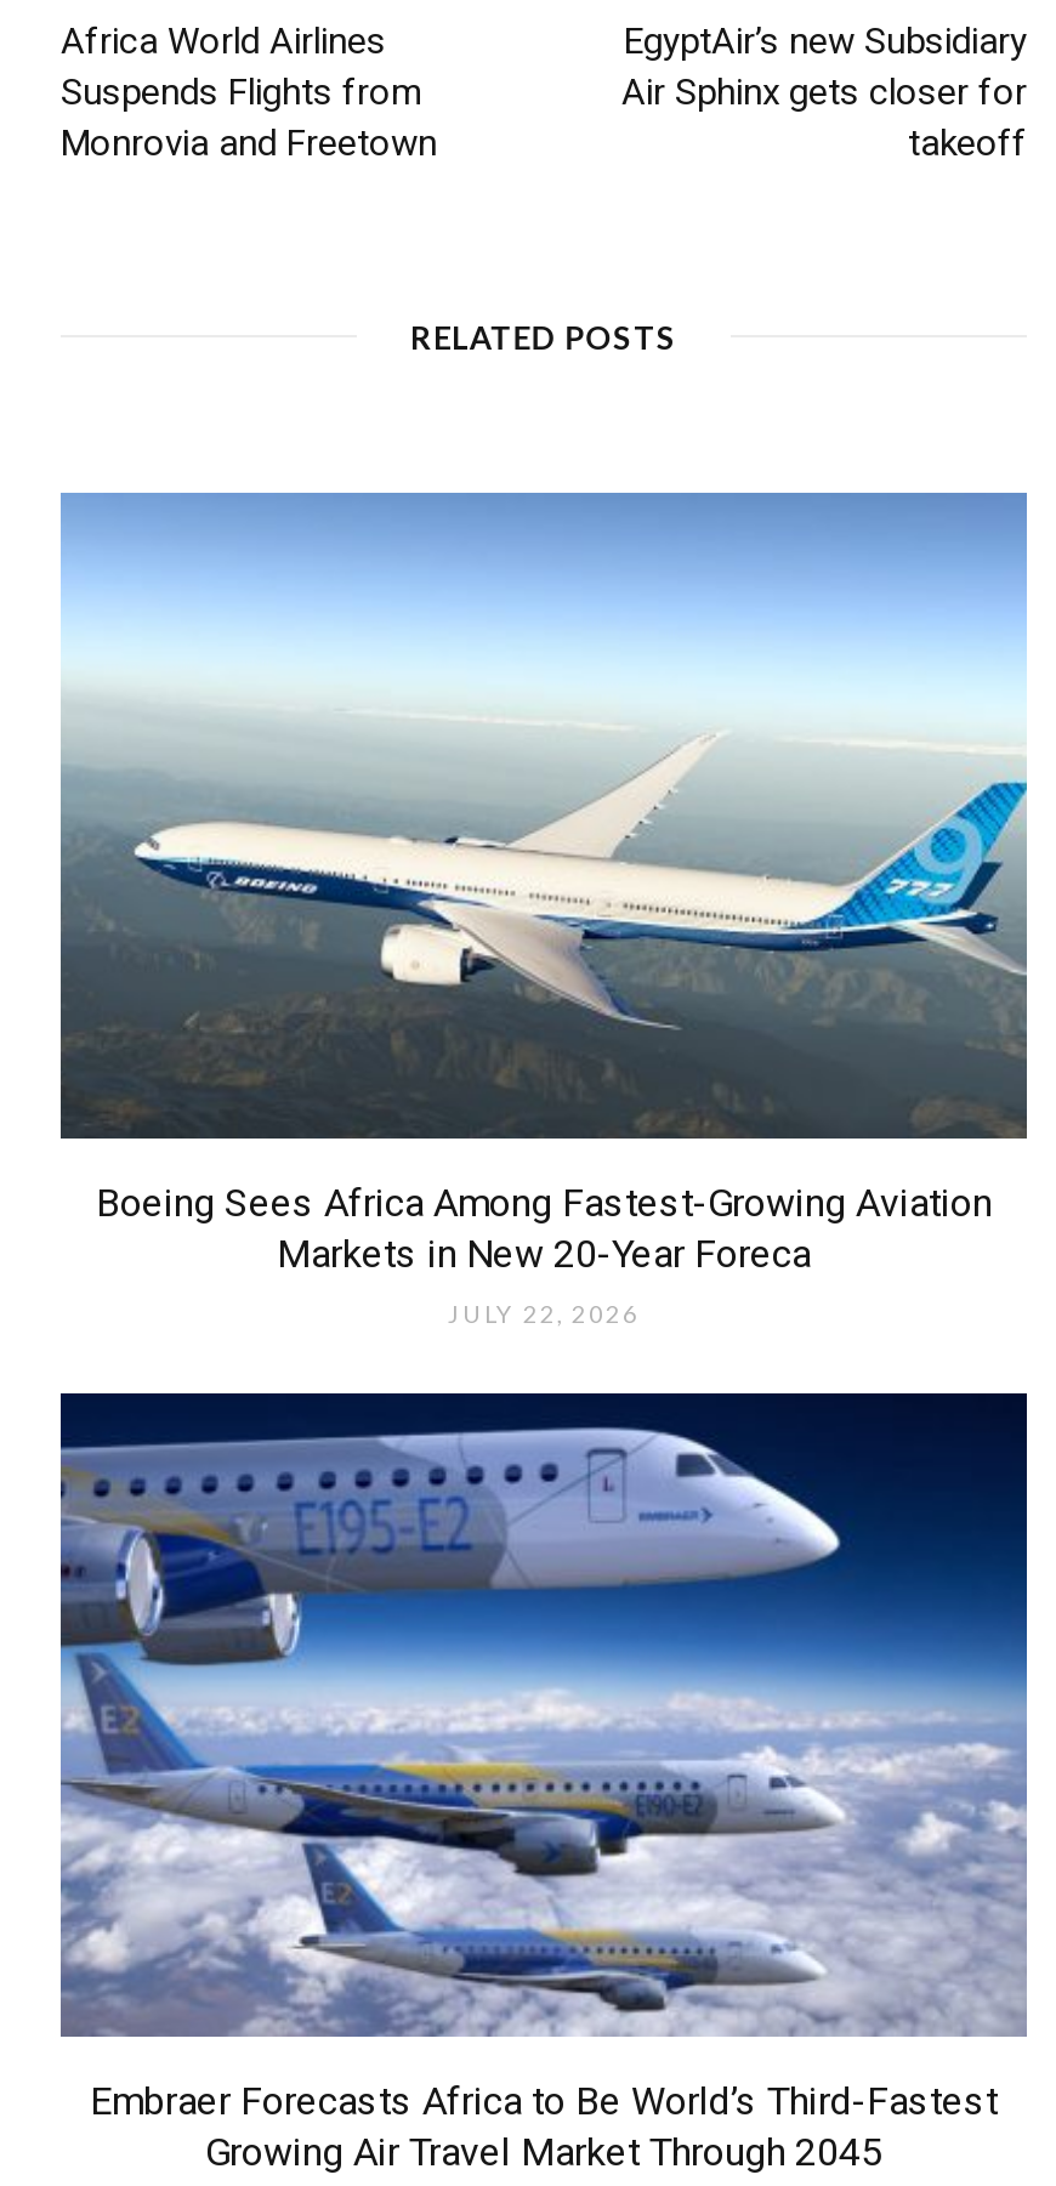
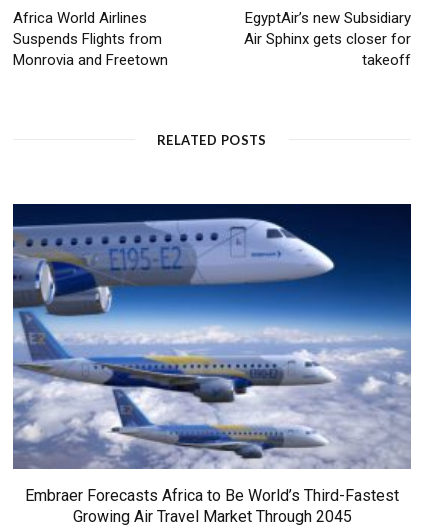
[58,492,1029,1327] [image] | Boeing Sees Africa Among Fastest-Growing Aviation | Markets in New 20-Year Foreca | JULY 22, 2026 -> none

